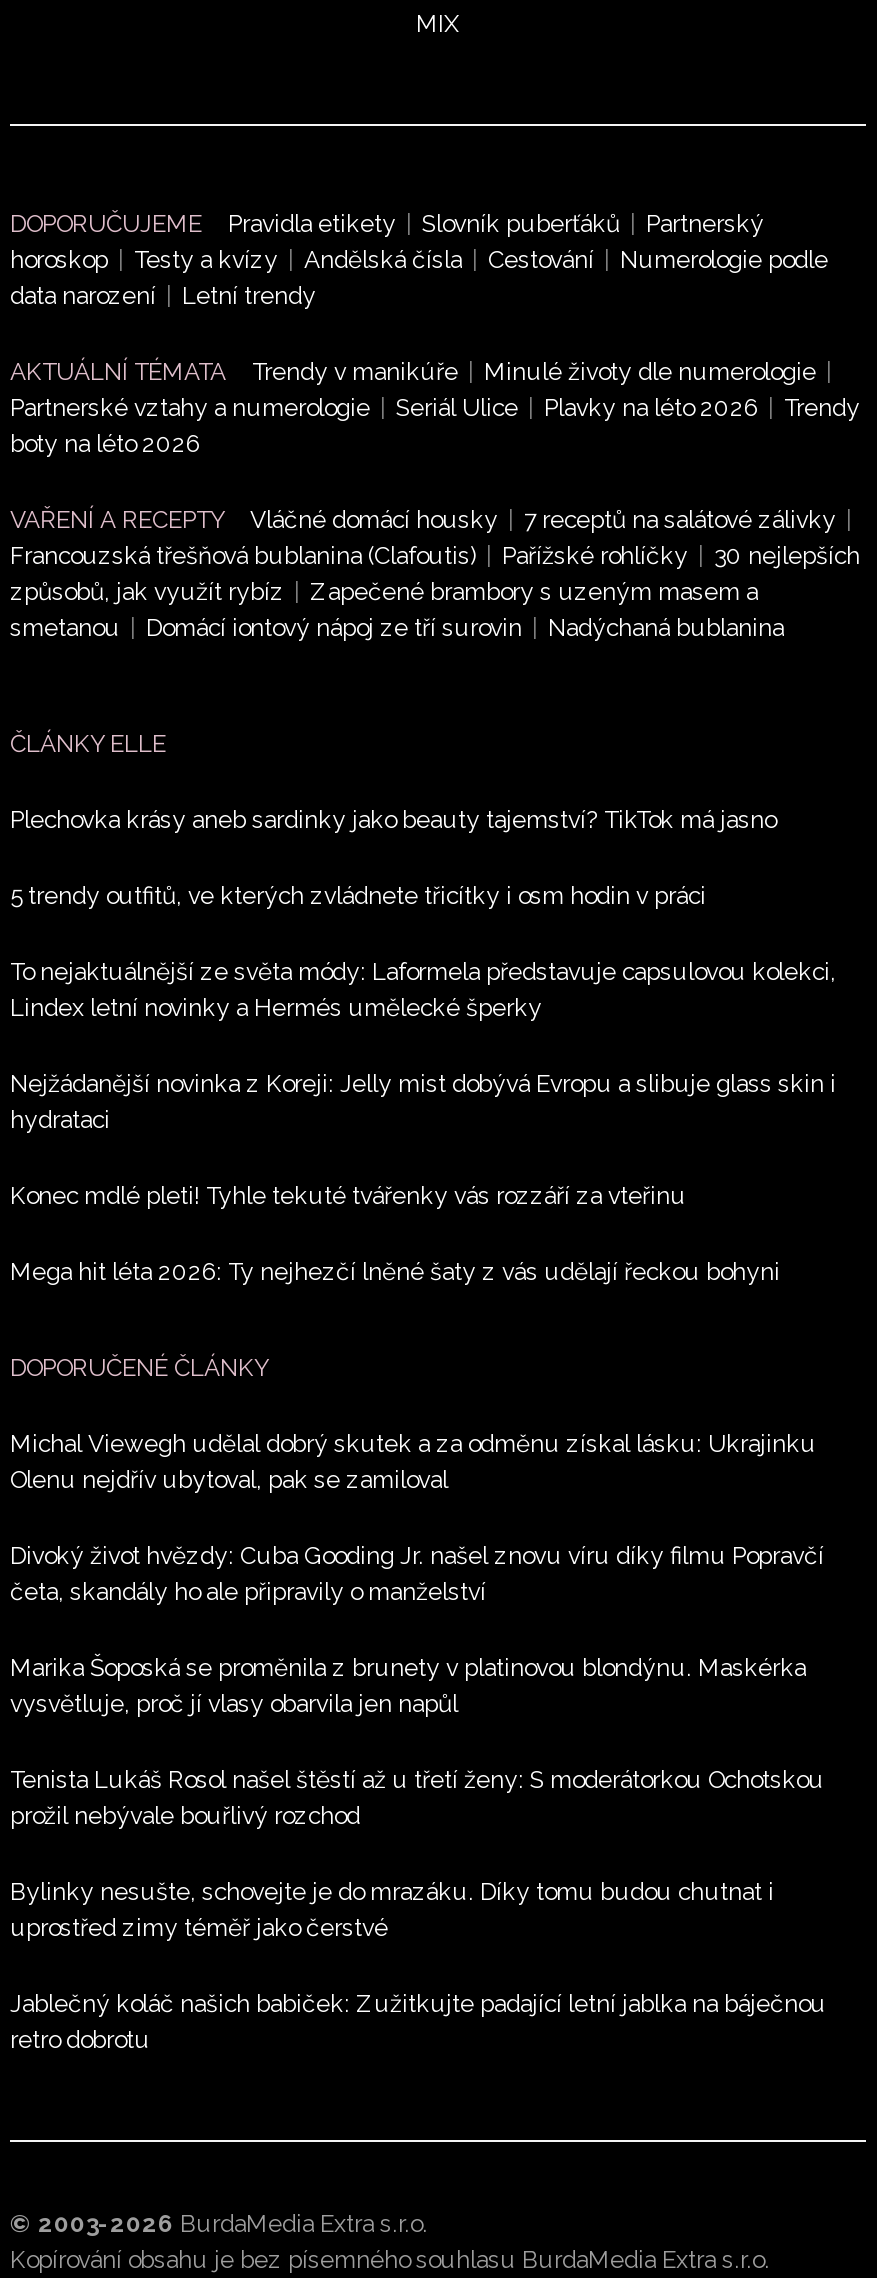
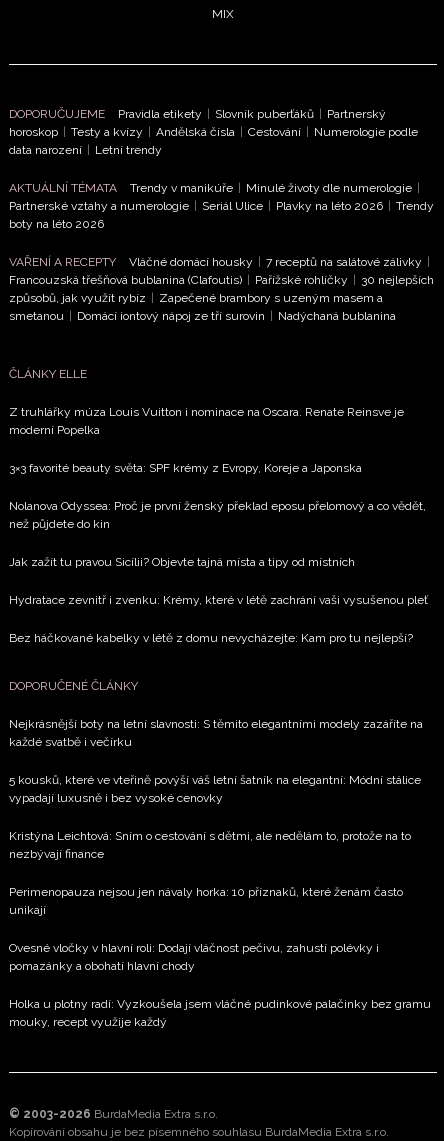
[10,805,776,833] Plechovka krásy aneb sardinky jako beauty tajemství? TikTok má jasno -> [9,404,404,436] Z truhlářky múza Louis Vuitton i nominace na Oscara. Renate Reinsve je | moderní Popelka
[10,881,706,909] 5 trendy outfitů, ve kterých zvládnete třicítky i osm hodin v práci -> [9,460,362,474] 3×3 favorité beauty světa: SPF krémy z Evropy, Koreje a Japonska
[10,957,836,1021] To nejaktuálnější ze světa módy: Laformela představuje capsulovou kolekci, | Lindex letní novinky a Hermés umělecké šperky -> [9,498,426,530] Nolanova Odyssea: Proč je první ženský překlad eposu přelomový a co vědět, | než půjdete do kin
[10,1069,836,1133] Nejžádanější novinka z Koreji: Jelly mist dobývá Evropu a slibuje glass skin i | hydrataci -> [9,554,355,568] Jak zažít tu pravou Sicílii? Objevte tajná místa a tipy od místních
[10,1181,686,1209] Konec mdlé pleti! Tyhle tekuté tvářenky vás rozzáří za vteřinu -> [9,592,428,606] Hydratace zevnitř i zvenku: Krémy, které v létě zachrání vaši vysušenou pleť
[10,1257,780,1285] Mega hit léta 2026: Ty nejhezčí lněné šaty z vás udělají řeckou bohyni -> [9,630,413,644] Bez háčkované kabelky v létě z domu nevycházejte: Kam pro tu nejlepší?
[10,1429,816,1493] Michal Viewegh udělal dobrý skutek a za odměnu získal lásku: Ukrajinku | Olenu nejdřív ubytoval, pak se zamiloval -> [9,716,423,748] Nejkrásnější boty na letní slavnosti: S těmito elegantními modely zazáříte na | každé svatbě i večírku
[10,1541,824,1605] Divoký život hvězdy: Cuba Gooding Jr. našel znovu víru díky filmu Popravčí | četa, skandály ho ale připravily o manželství -> [9,772,421,804] 5 kousků, které ve vteřině povýší váš letní šatník na elegantní: Módní stálice | vypadají luxusně i bez vysoké cenovky
[10,1653,806,1717] Marika Šoposká se proměnila z brunety v platinovou blondýnu. Maskérka | vysvětluje, proč jí vlasy obarvila jen napůl -> [9,828,411,860] Kristýna Leichtová: Sním o cestování s dětmi, ale nedělám to, protože na to | nezbývají finance
[10,1765,824,1829] Tenista Lukáš Rosol našel štěstí až u třetí ženy: S moderátorkou Ochotskou | prožil nebývale bouřlivý rozchod -> [9,884,403,916] Perimenopauza nejsou jen návaly horka: 10 příznaků, které ženám často | unikají
[10,1877,774,1941] Bylinky nesušte, schovejte je do mrazáku. Díky tomu budou chutnat i | uprostřed zimy téměř jako čerstvé -> [9,940,379,972] Ovesné vločky v hlavní roli: Dodají vláčnost pečivu, zahustí polévky i | pomazánky a obohatí hlavní chody
[10,1989,826,2053] Jablečný koláč našich babiček: Zužitkujte padající letní jablka na báječnou | retro dobrotu -> [9,996,431,1028] Holka u plotny radí: Vyzkoušela jsem vláčné pudinkové palačinky bez gramu | mouky, recept využije každý

